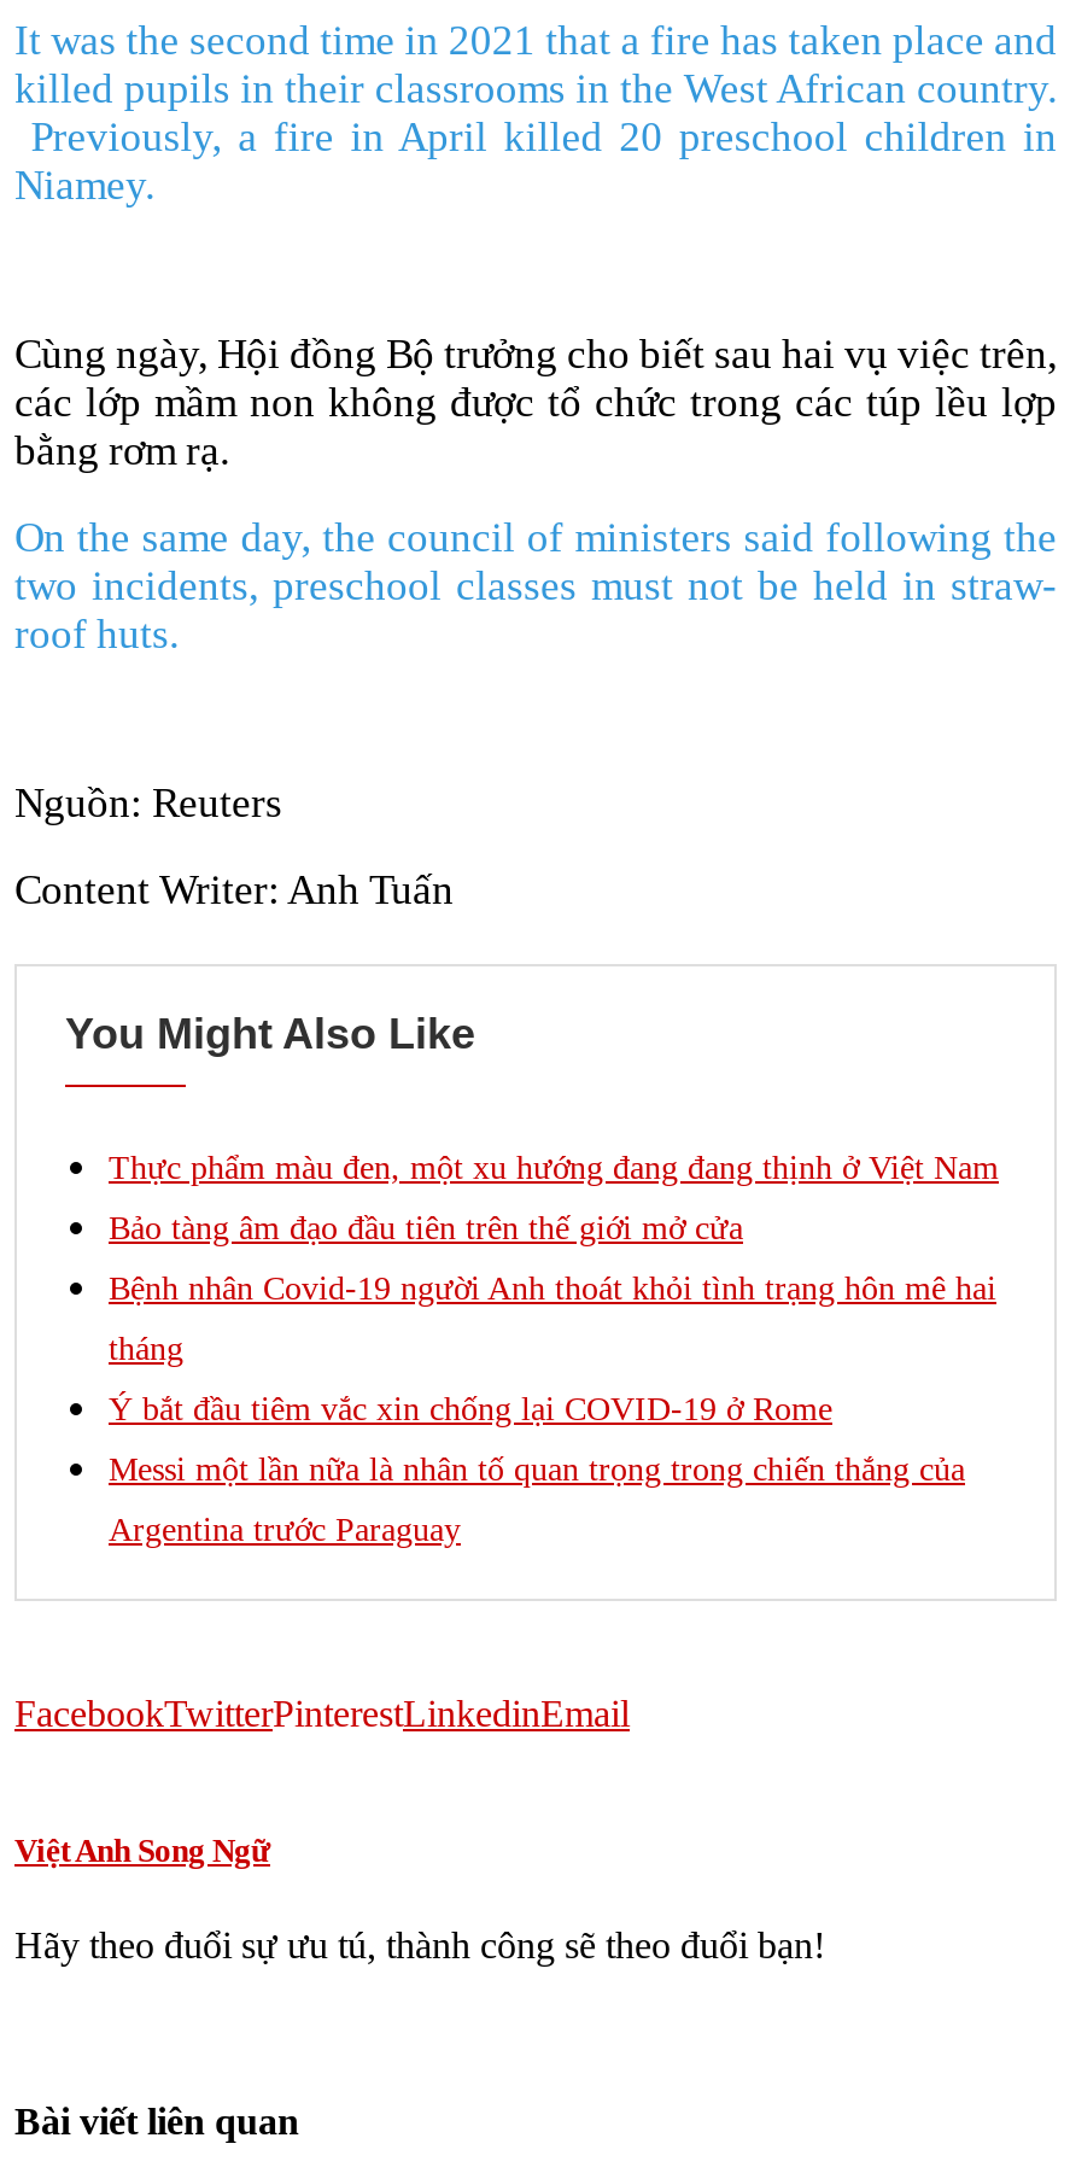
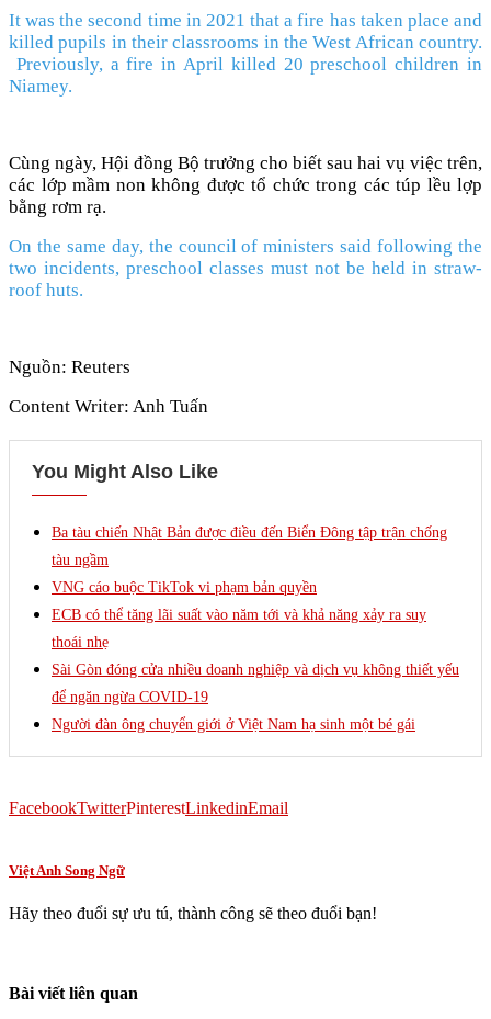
[109,1149,999,1548] Thực phẩm màu đen, một xu hướng đang đang thịnh ở Việt Nam | Bảo tàng âm đạo đầu tiên trên thế giới mở cửa | Bệnh nhân Covid-19 người Anh thoát khỏi tình trạng hôn mê hai | tháng | Ý bắt đầu tiêm vắc xin chống lại COVID-19 ở Rome | Messi một lần nữa là nhân tố quan trọng trong chiến thắng của | Argentina trước Paraguay -> [52,524,459,732] Ba tàu chiến Nhật Bản được điều đến Biển Đông tập trận chống | tàu ngầm | VNG cáo buộc TikTok vi phạm bản quyền | ECB có thể tăng lãi suất vào năm tới và khả năng xảy ra suy | thoái nhẹ | Sài Gòn đóng cửa nhiều doanh nghiệp và dịch vụ không thiết yếu | để ngăn ngừa COVID-19 | Người đàn ông chuyển giới ở Việt Nam hạ sinh một bé gái

